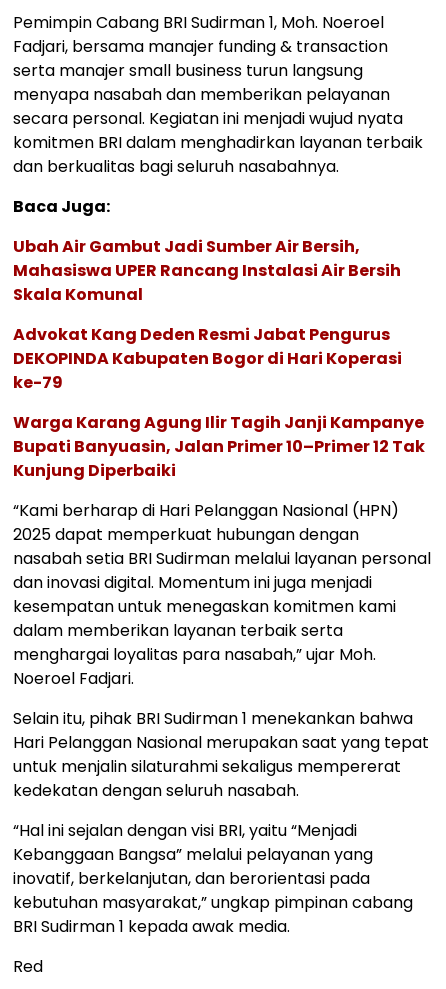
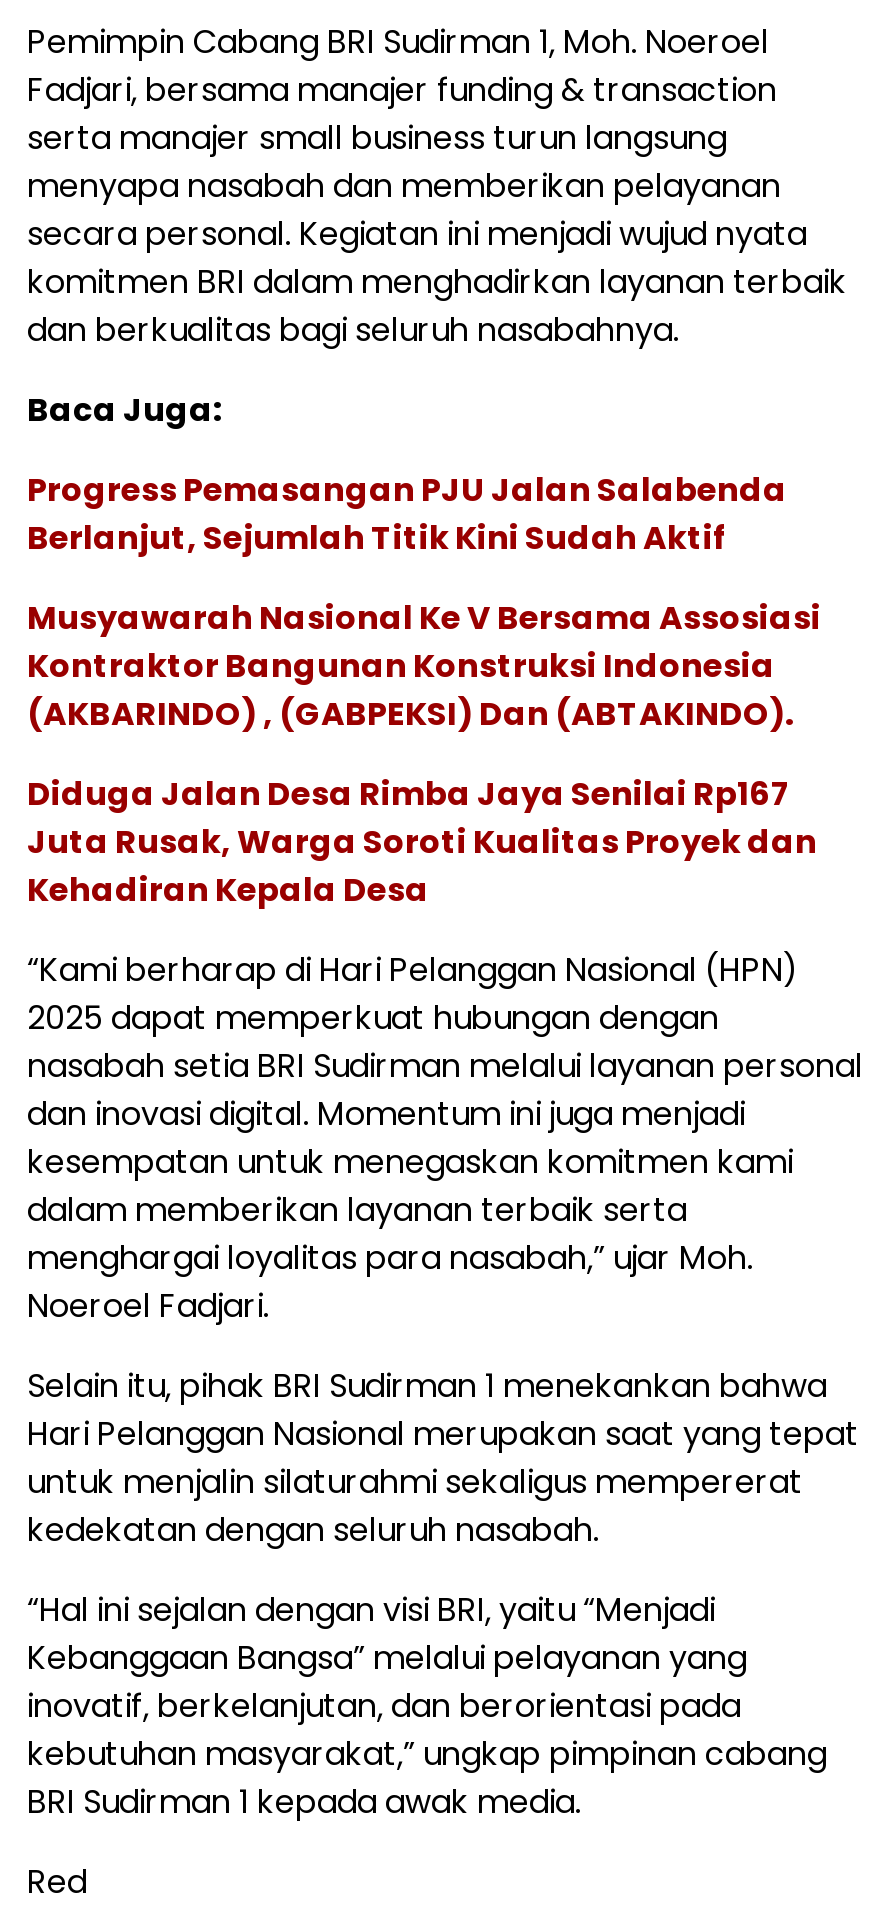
[13,235,401,306] Ubah Air Gambut Jadi Sumber Air Bersih, | Mahasiswa UPER Rancang Instalasi Air Bersih | Skala Komunal -> [27,468,787,562] Progress Pemasangan PJU Jalan Salabenda | Berlanjut, Sejumlah Titik Kini Sudah Aktif
[13,323,402,394] Advokat Kang Deden Resmi Jabat Pengurus | DEKOPINDA Kabupaten Bogor di Hari Koperasi | ke-79 -> [27,596,821,738] Musyawarah Nasional Ke V Bersama Assosiasi | Kontraktor Bangunan Konstruksi Indonesia | (AKBARINDO) , (GABPEKSI) Dan (ABTAKINDO).
[13,411,425,482] Warga Karang Agung Ilir Tagih Janji Kampanye | Bupati Banyuasin, Jalan Primer 10–Primer 12 Tak | Kunjung Diperbaiki -> [27,772,817,914] Diduga Jalan Desa Rimba Jaya Senilai Rp167 | Juta Rusak, Warga Soroti Kualitas Proyek dan | Kehadiran Kepala Desa

